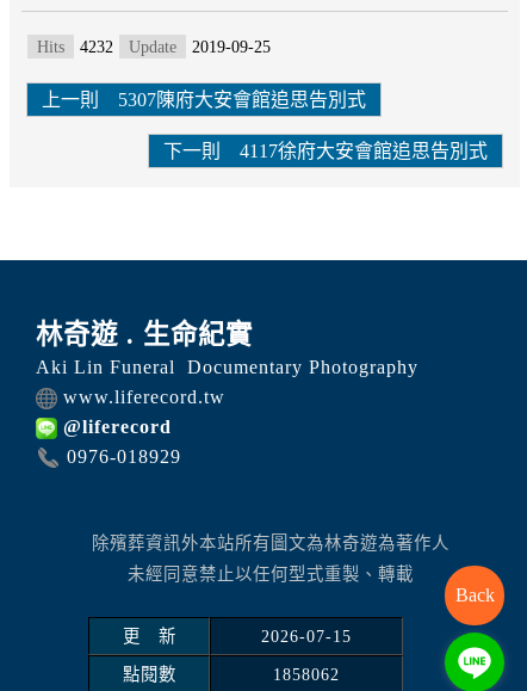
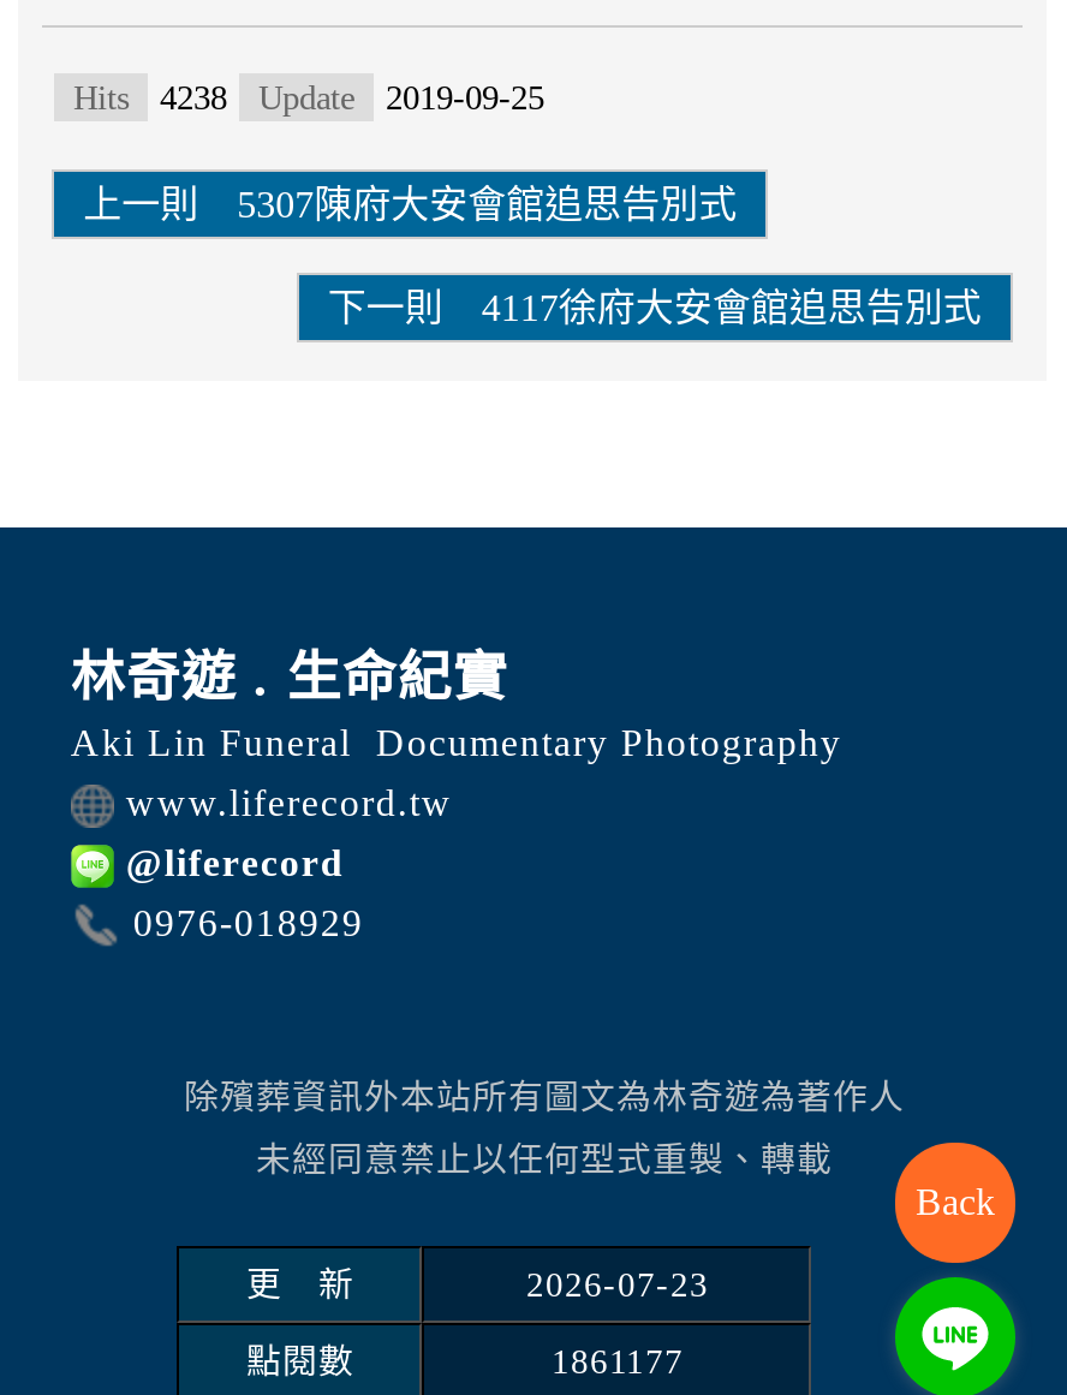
[37,37,271,56] Hits 4232 Update 2019-09-25 -> [73,77,544,116] Hits 4238 Update 2019-09-25
[262,626,352,645] 2026-07-15 -> [526,1265,709,1303] 2026-07-23
[274,664,340,683] 1858062 -> [552,1341,684,1380] 1861177

